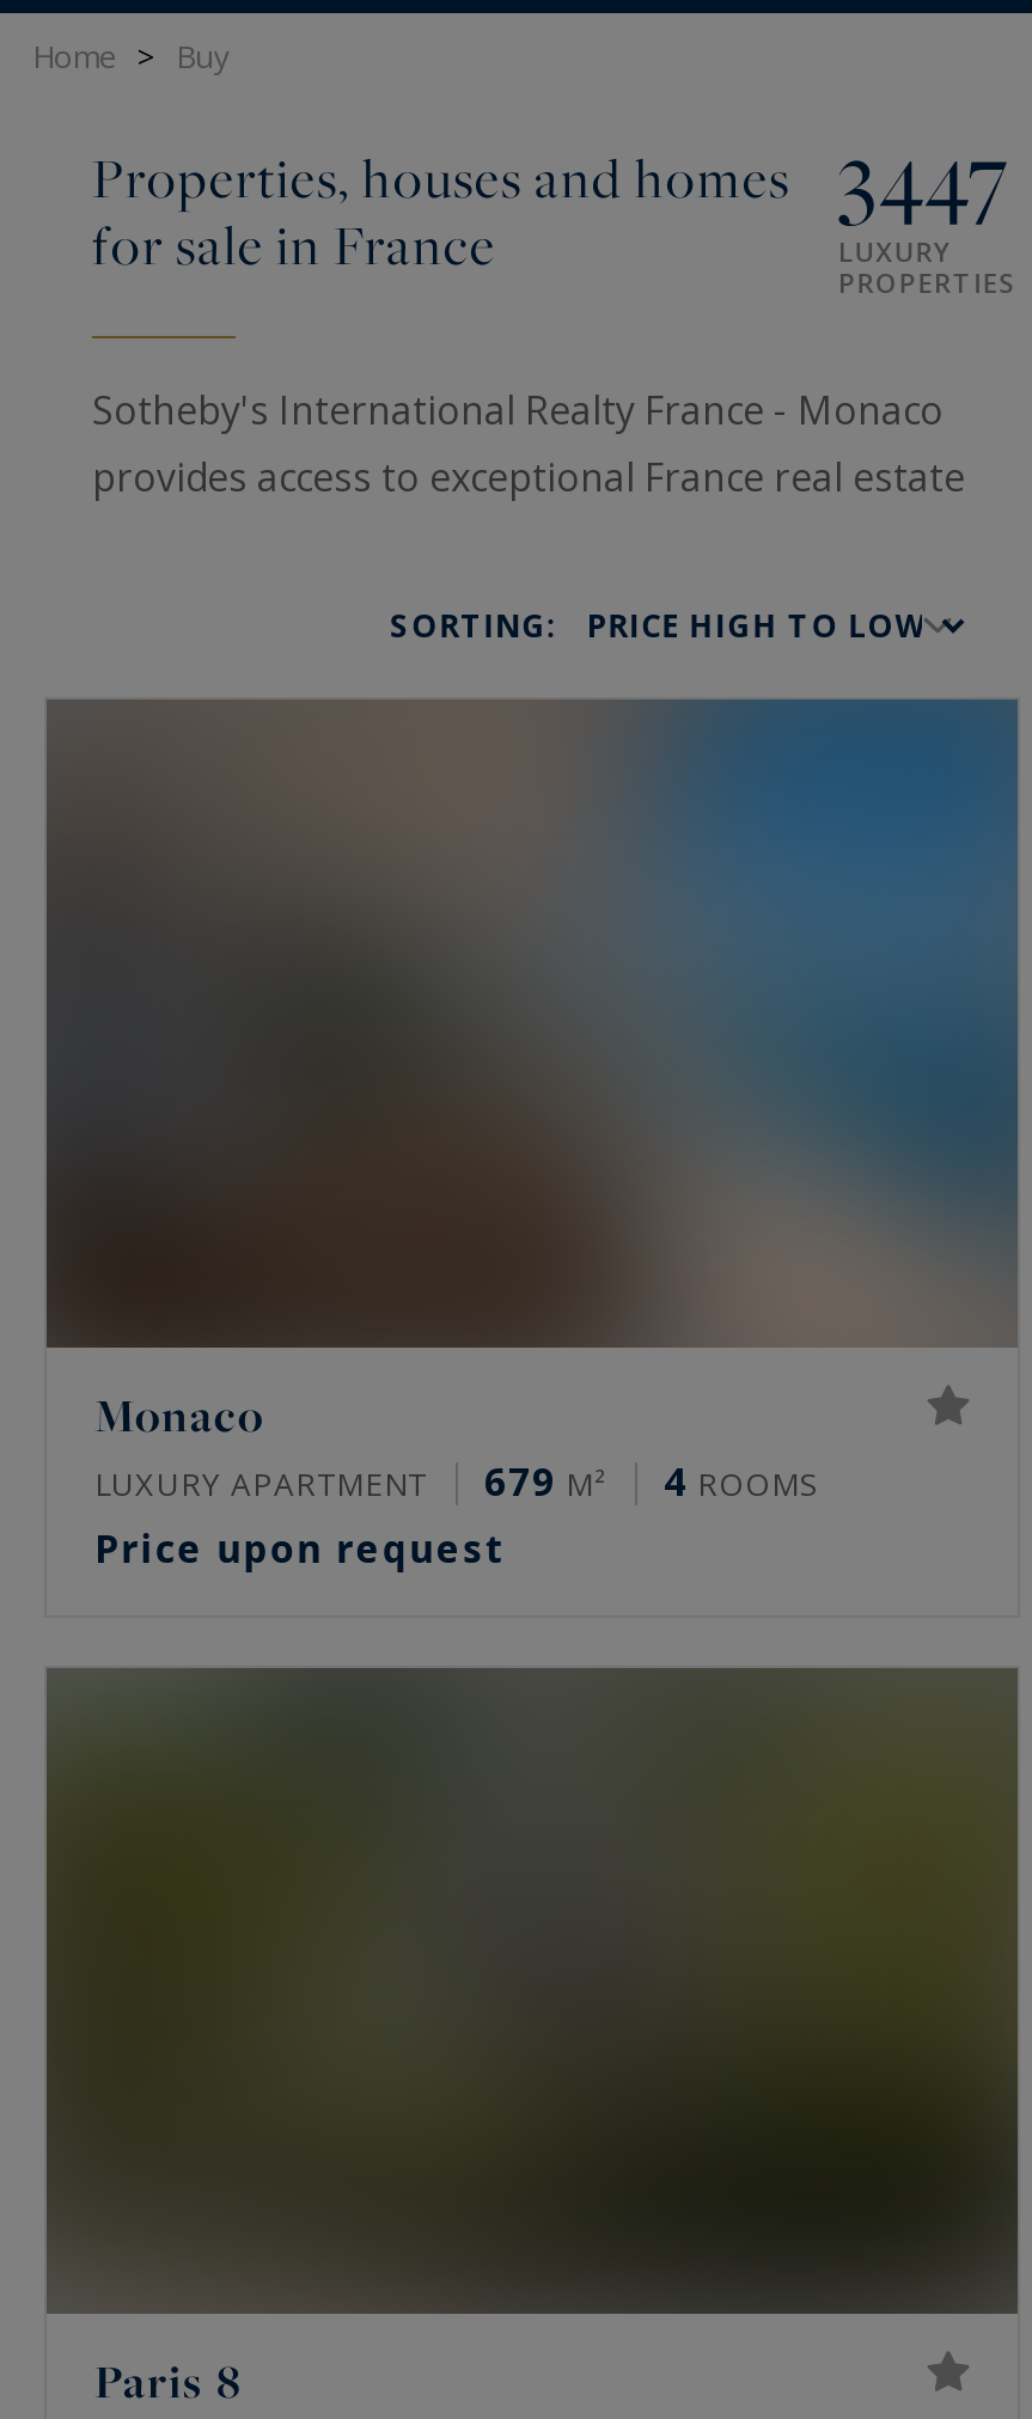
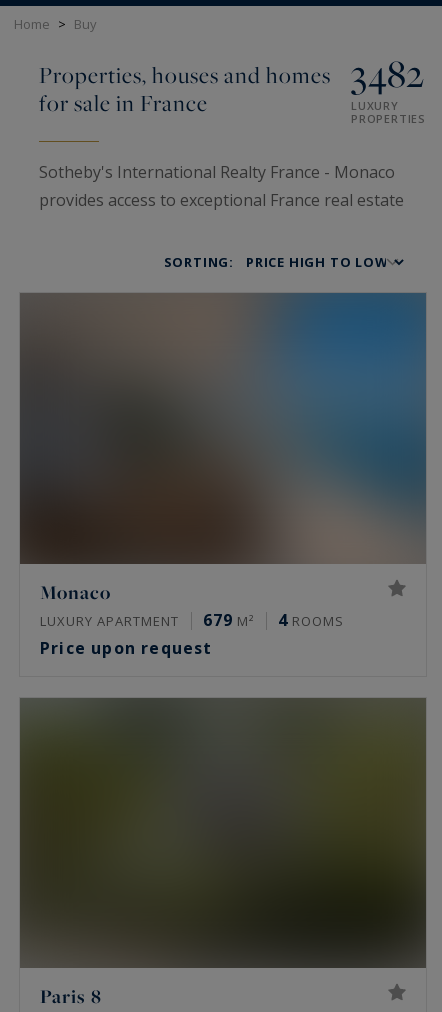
[92,114,1008,233] Properties, houses and homes 3447 -> [39,48,424,98] Properties, houses and homes 3482

